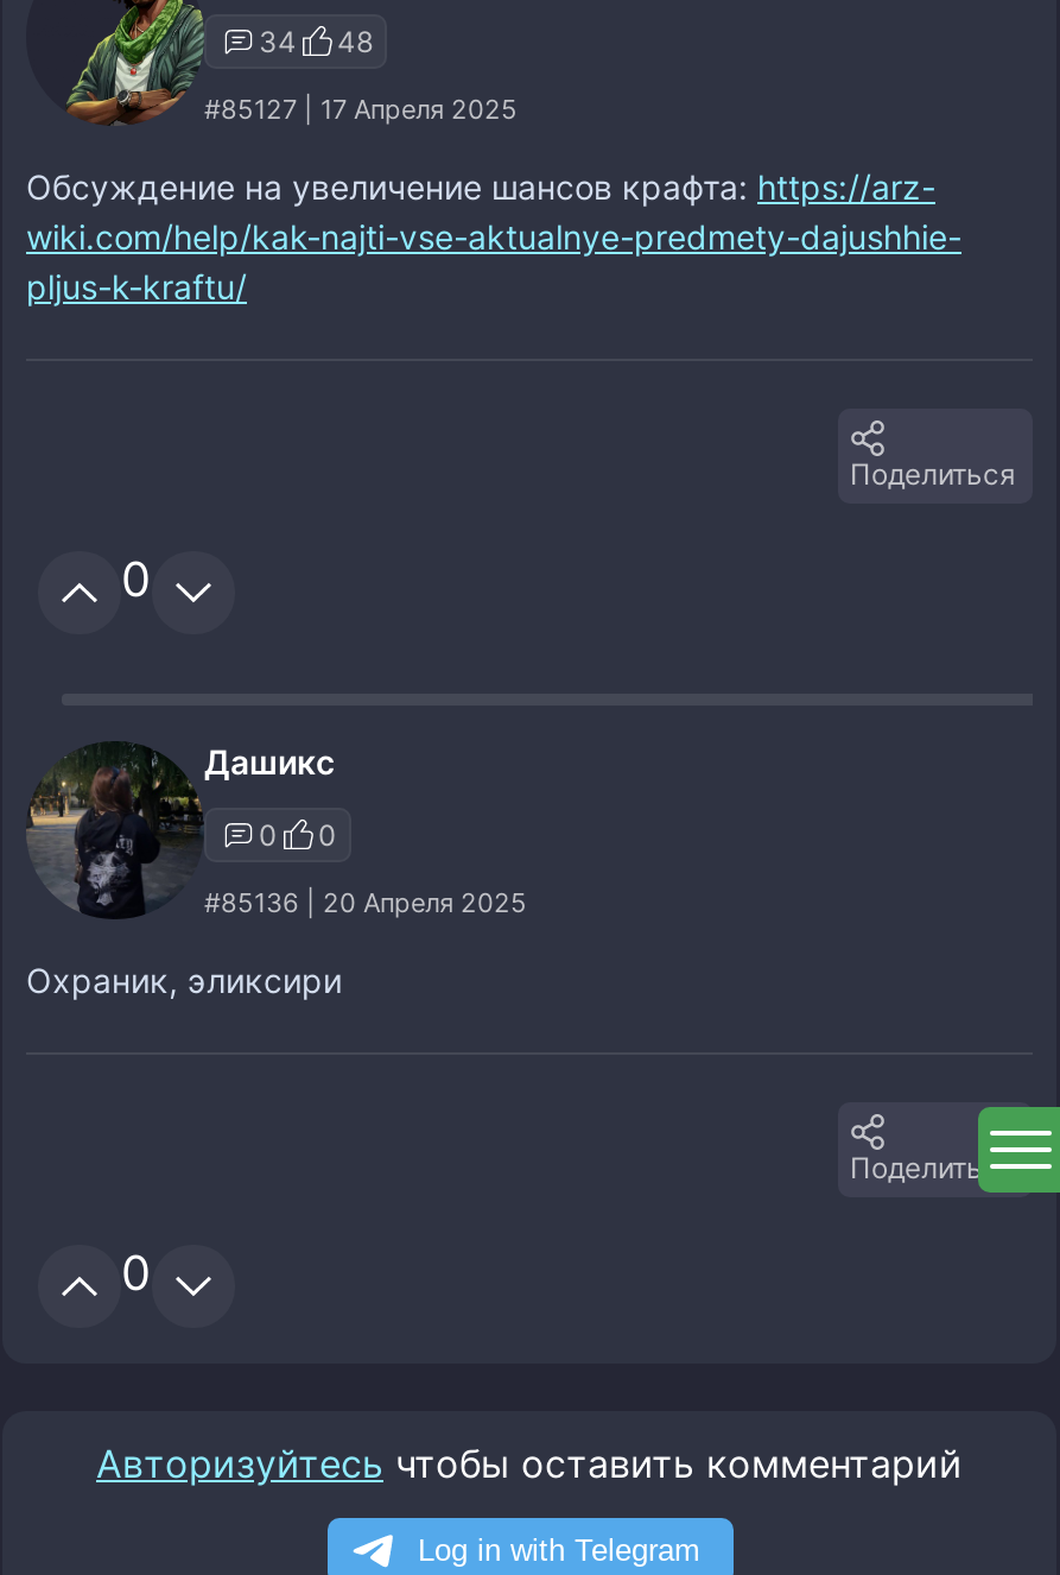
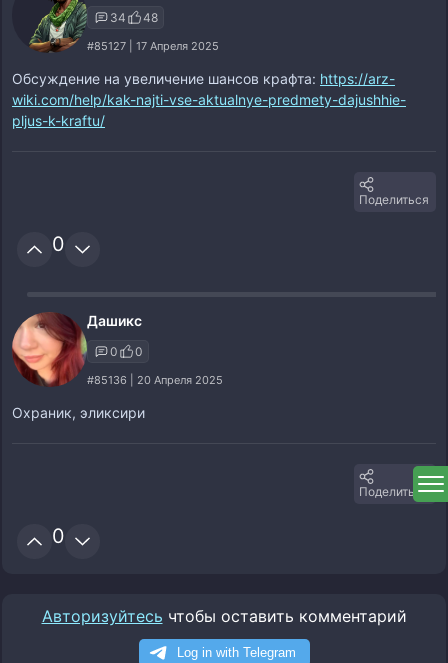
[26,741,204,919] [image] -> [11,312,88,387] [image]

